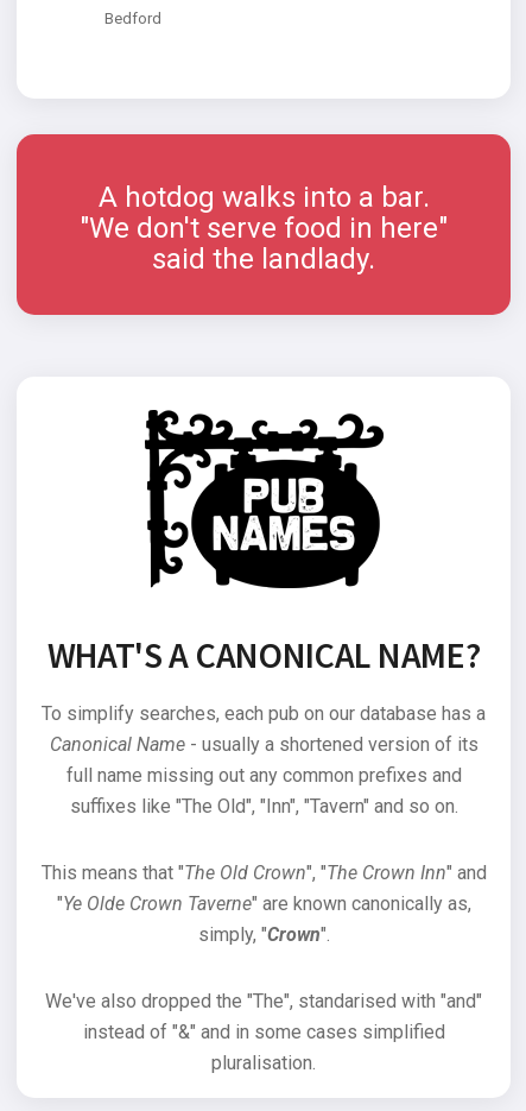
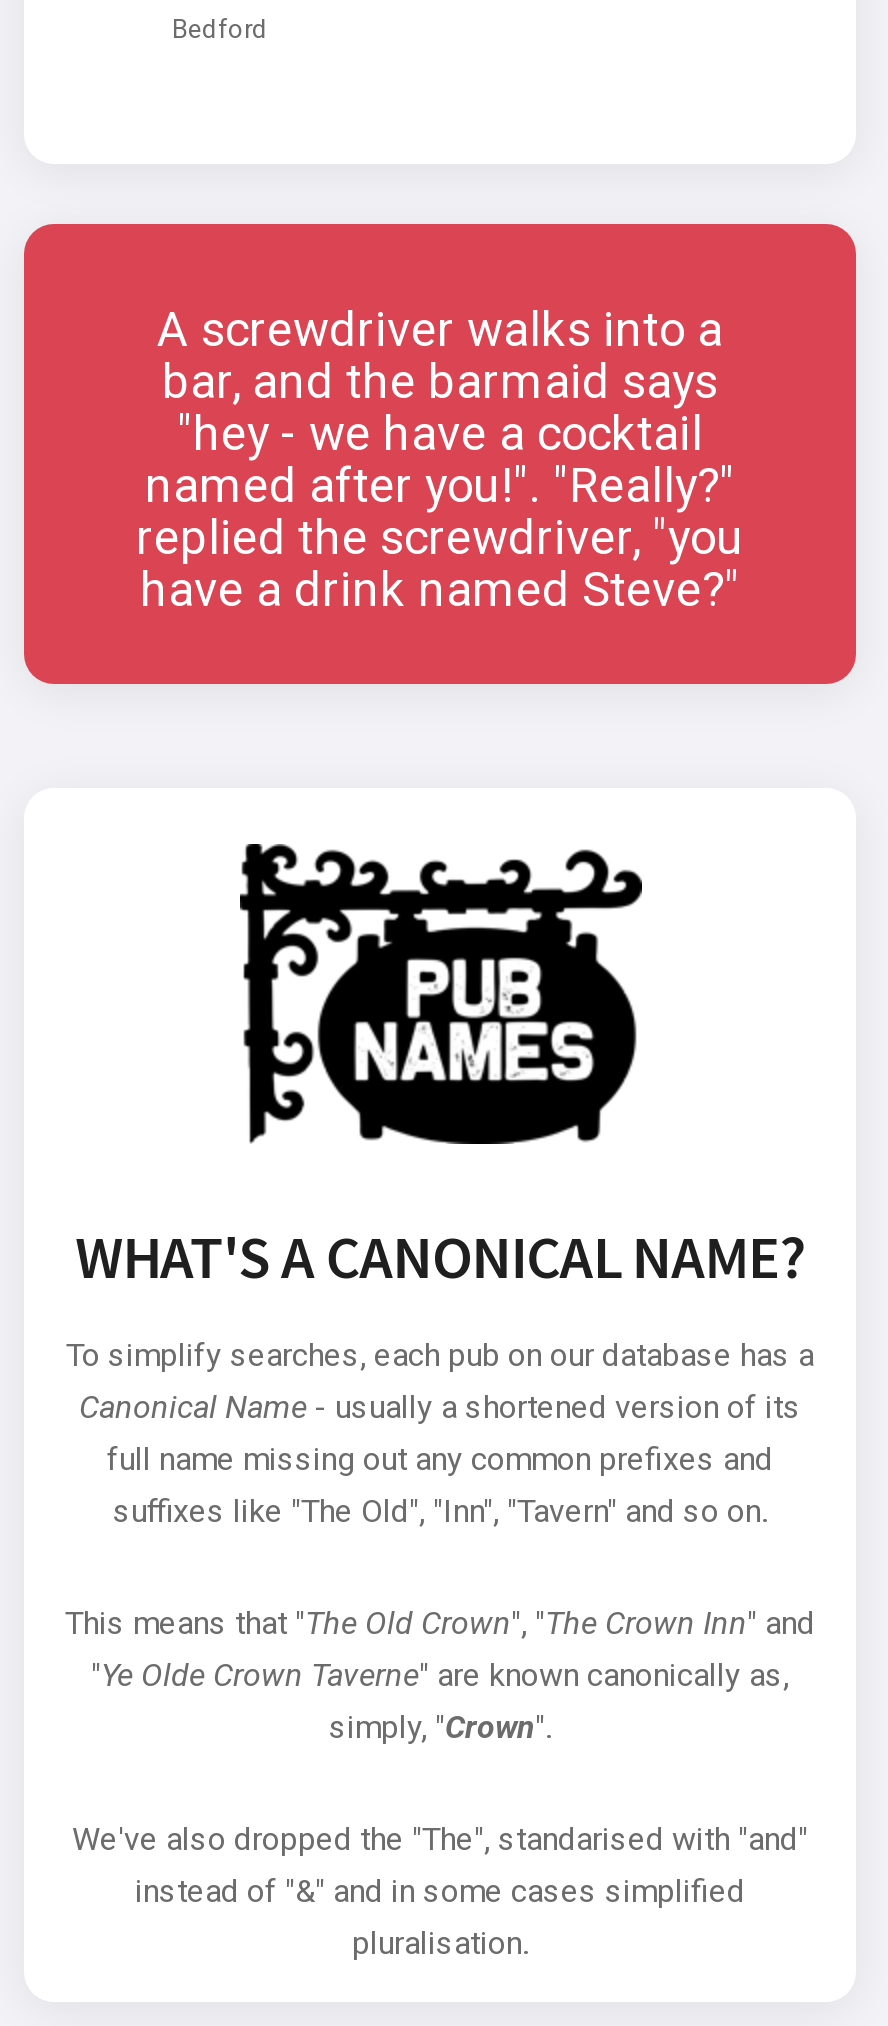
[80,181,448,276] A hotdog walks into a bar. | "We don't serve food in here" | said the landlady. -> [136,302,744,618] A screwdriver walks into a | bar, and the barmaid says | "hey - we have a cocktail | named after you!". "Really?" | replied the screwdriver, "you | have a drink named Steve?"

